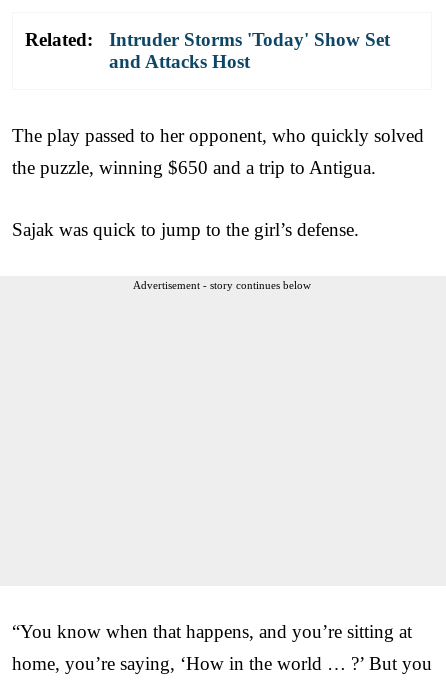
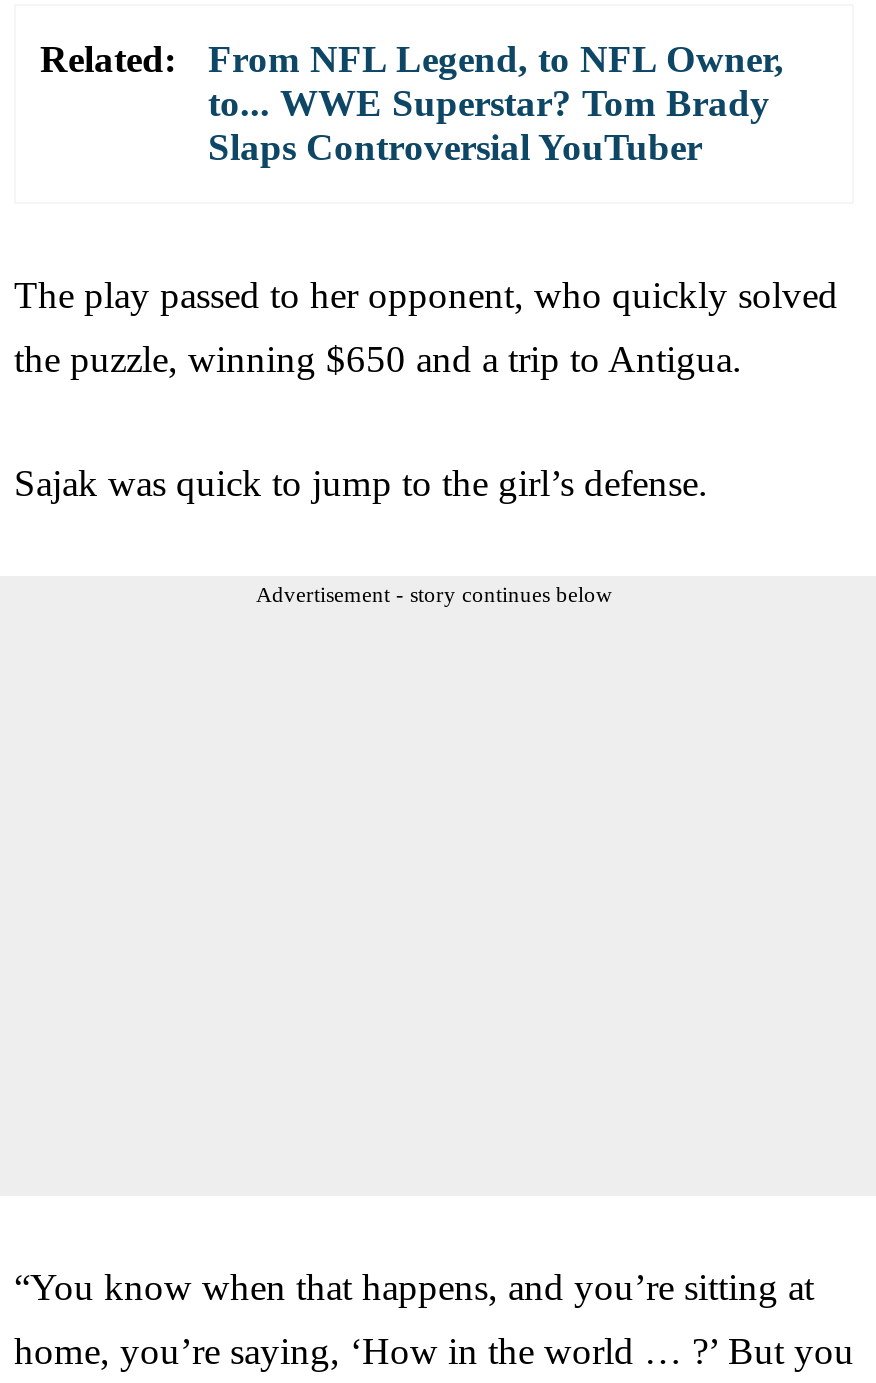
[109,29,390,72] Intruder Storms 'Today' Show Set | and Attacks Host -> [208,37,784,167] From NFL Legend, to NFL Owner, | to... WWE Superstar? Tom Brady | Slaps Controversial YouTuber

